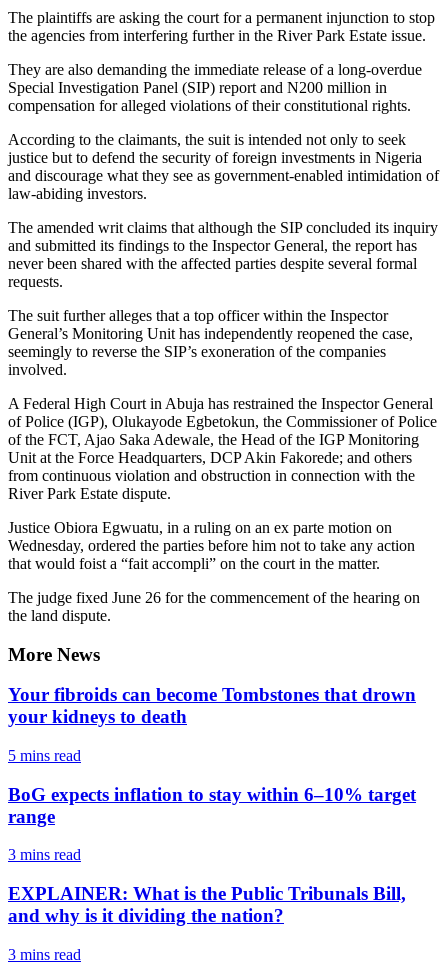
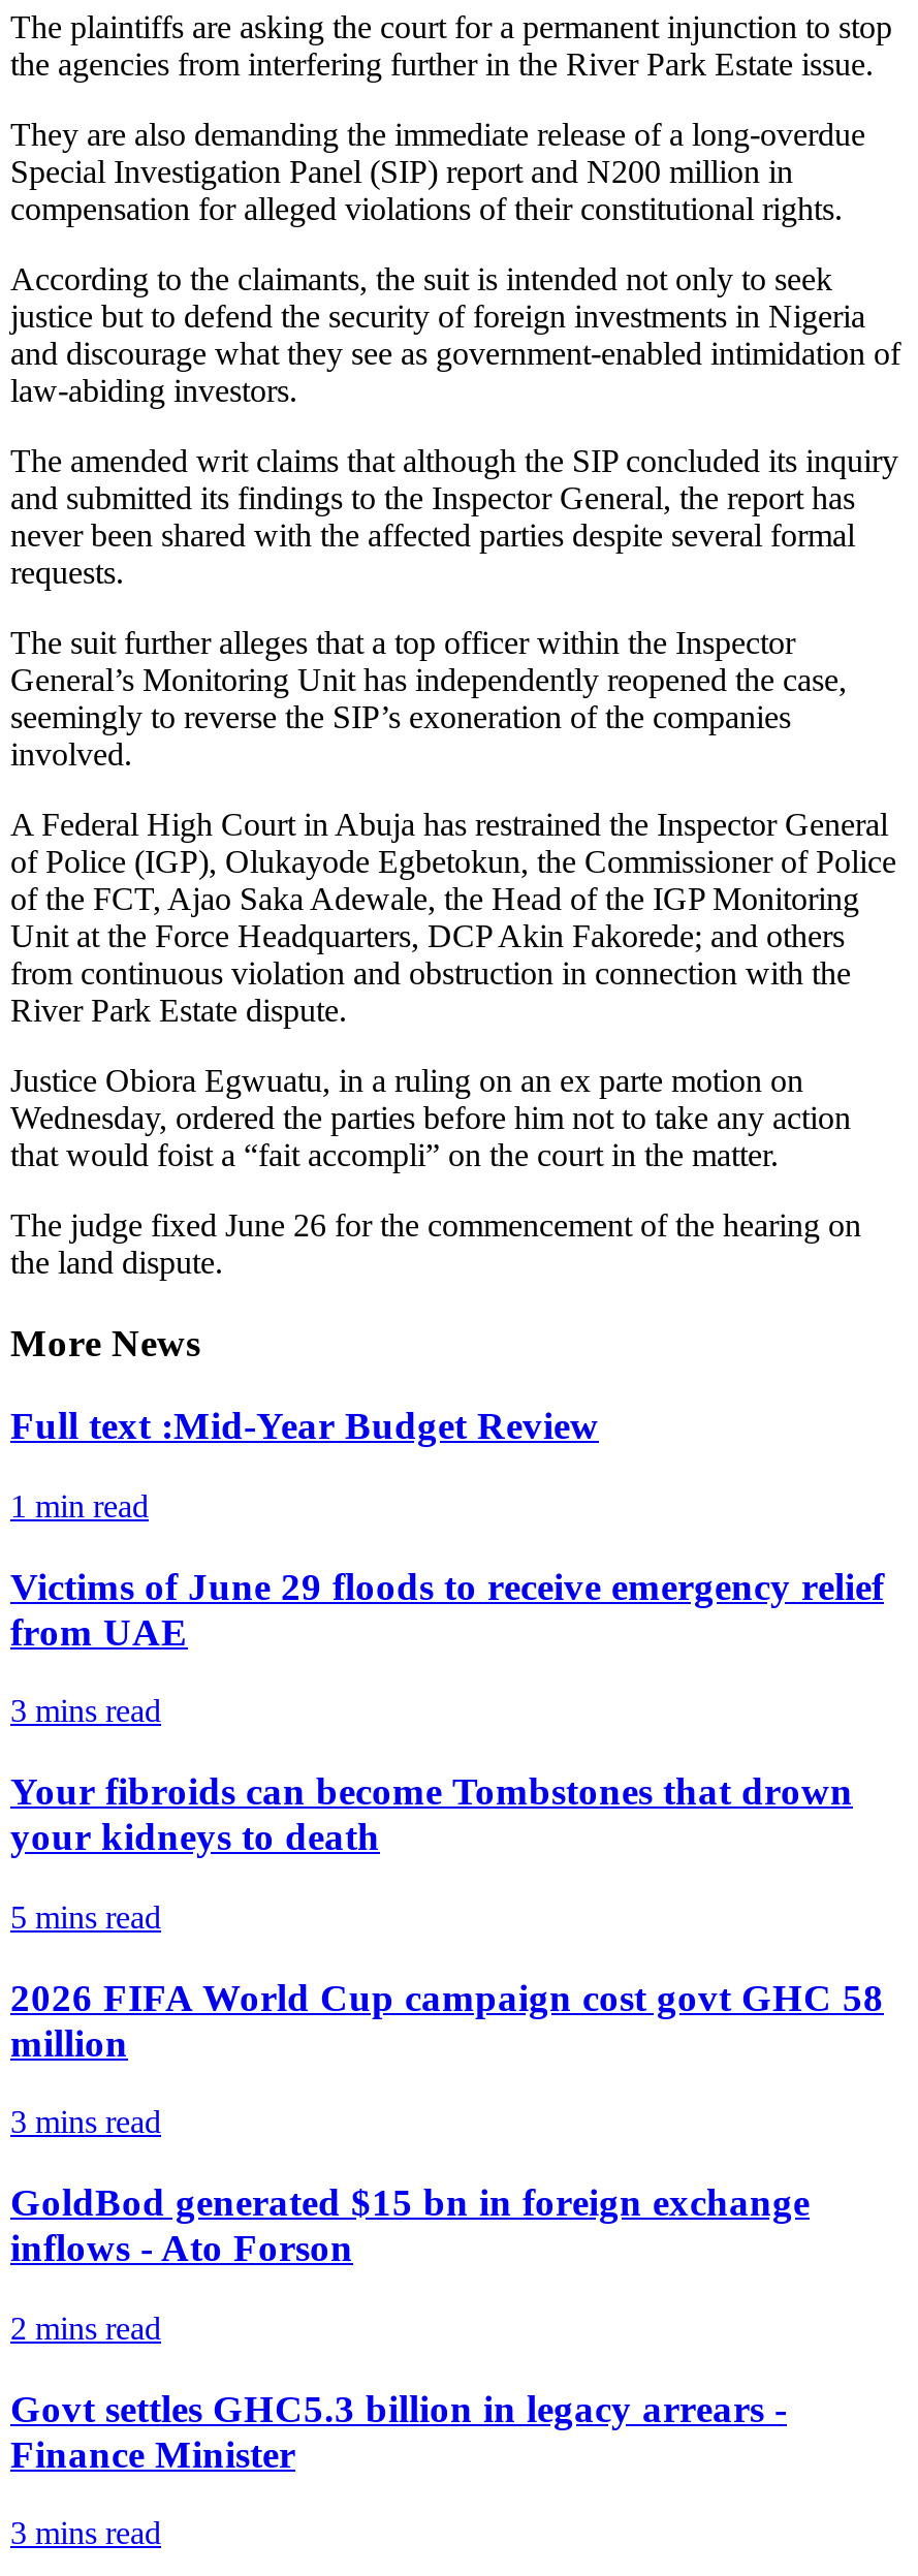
none -> [10,1404,884,1729] Full text :Mid-Year Budget Review | 1 min read | Victims of June 29 floods to receive emergency relief | from UAE | 3 mins read
[8,784,416,827] BoG expects inflation to stay within 6–10% target | range -> [10,1975,884,2064] 2026 FIFA World Cup campaign cost govt GHC 58 | million
[8,883,406,926] EXPLAINER: What is the Public Tribunals Bill, | and why is it dividing the nation? -> [10,2181,810,2475] GoldBod generated $15 bn in foreign exchange | inflows - Ato Forson | 2 mins read | Govt settles GHC5.3 billion in legacy arrears - | Finance Minister

